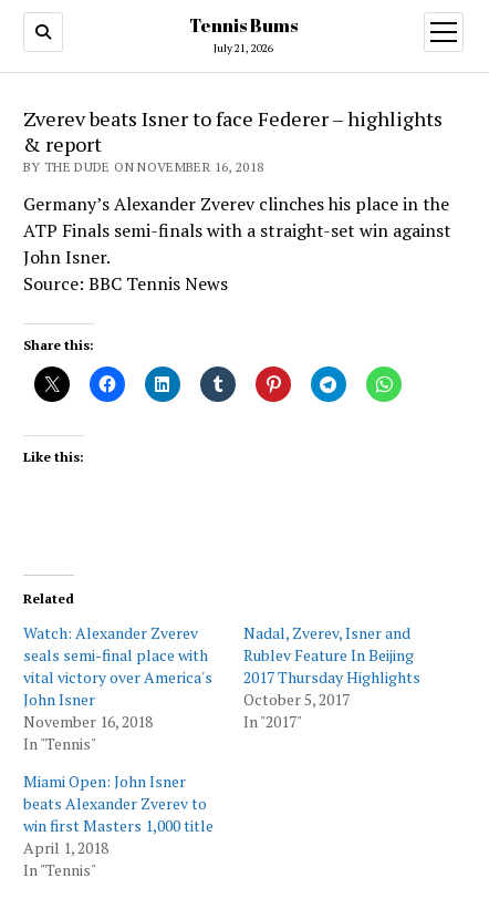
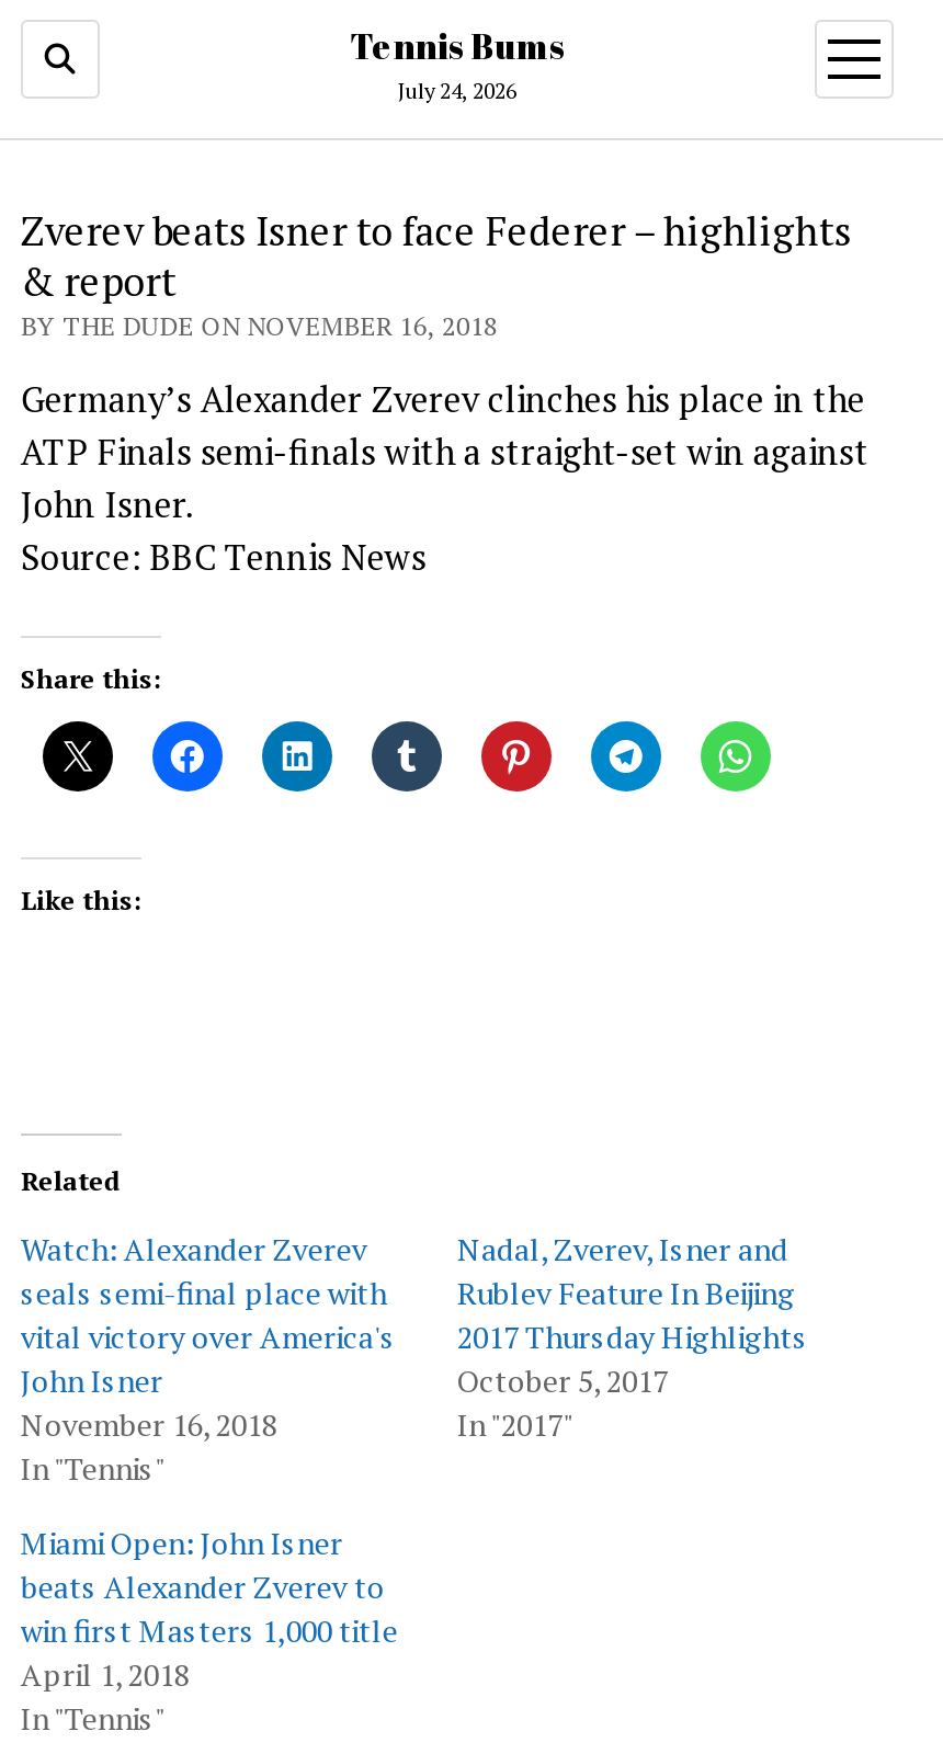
[214,41,273,55] July 21, 2026 -> [398,77,516,105] July 24, 2026

